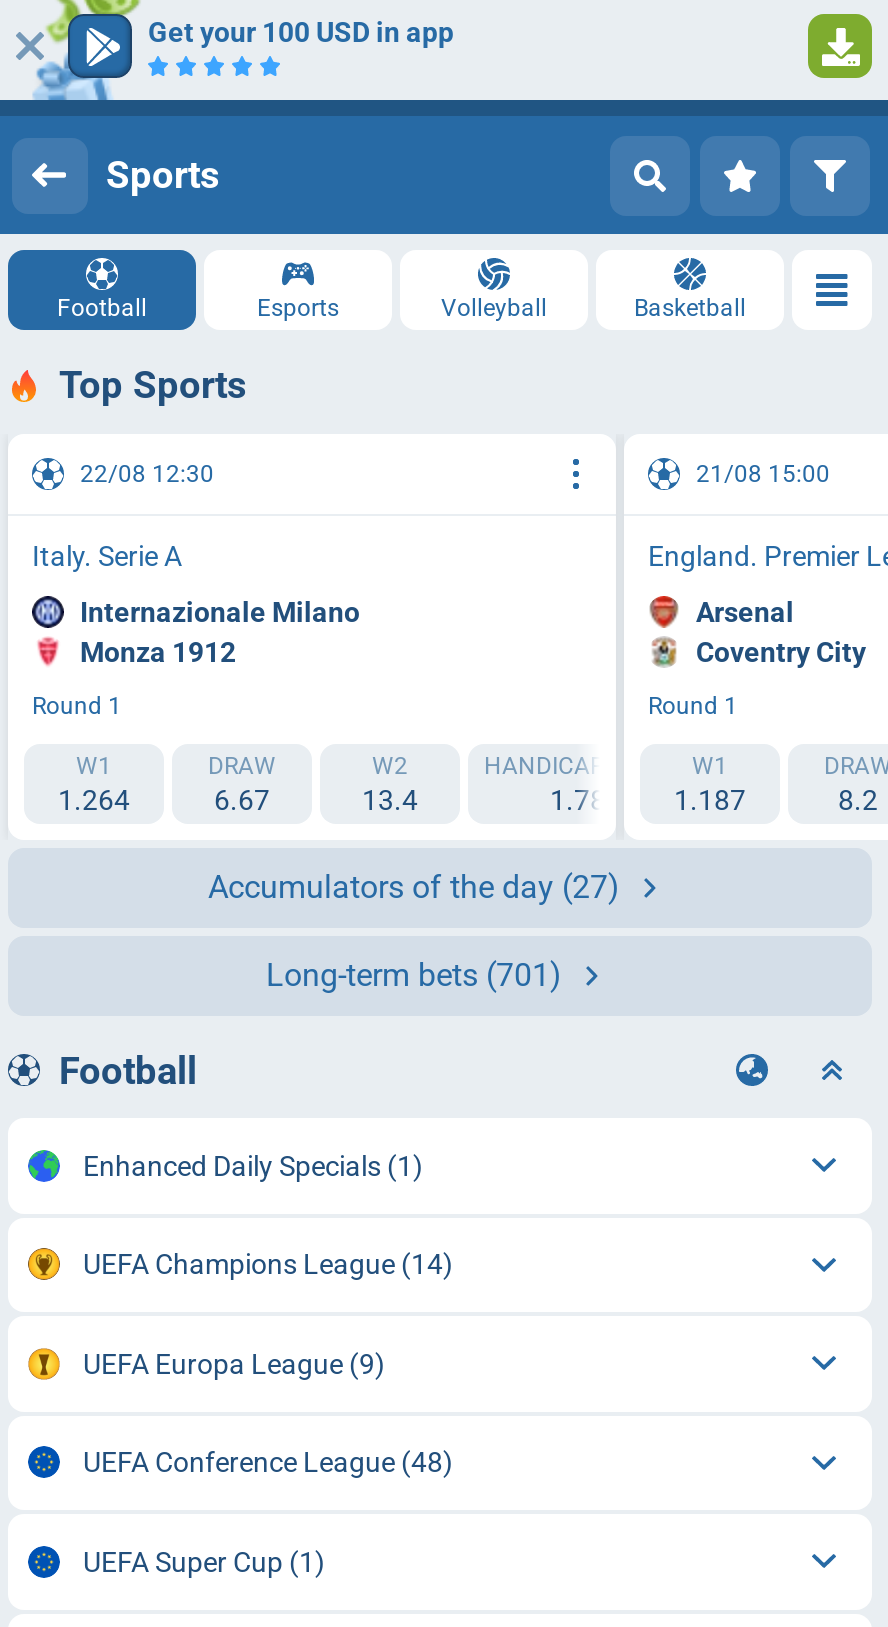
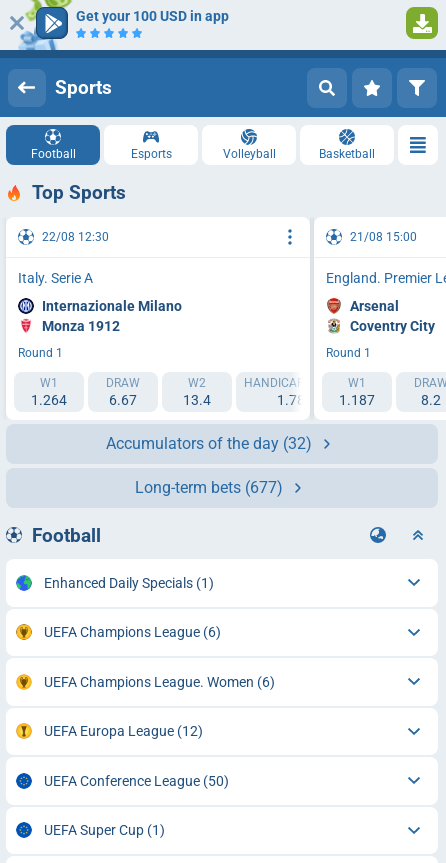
[208,867,620,905] Accumulators of the day (27) -> [106,433,312,452] Accumulators of the day (32)
[266,955,562,993] Long-term bets (701) -> [135,477,283,496] Long-term bets (677)
[83,1248,453,1478] UEFA Champions League (14) | UEFA Europa League (9) | UEFA Conference League (48) -> [43,624,274,789] UEFA Champions League (6) | UEFA Champions League. Women (6) | UEFA Europa League (12) | UEFA Conference League (50)

